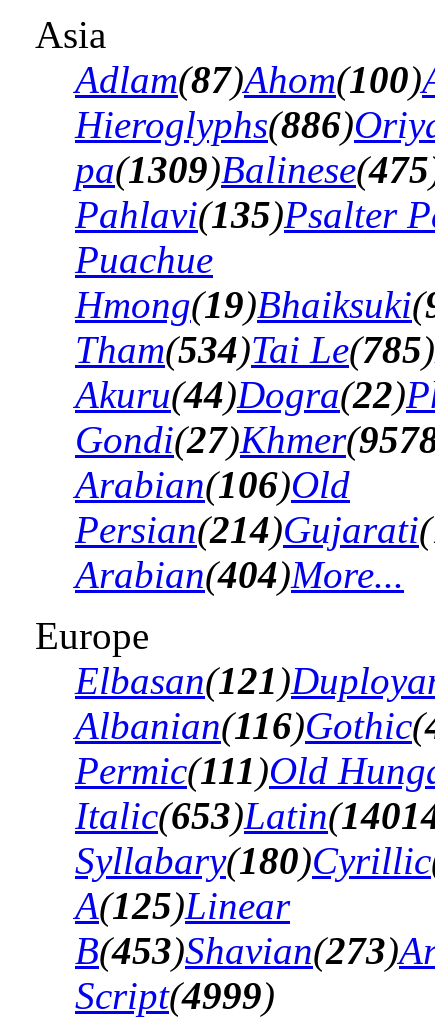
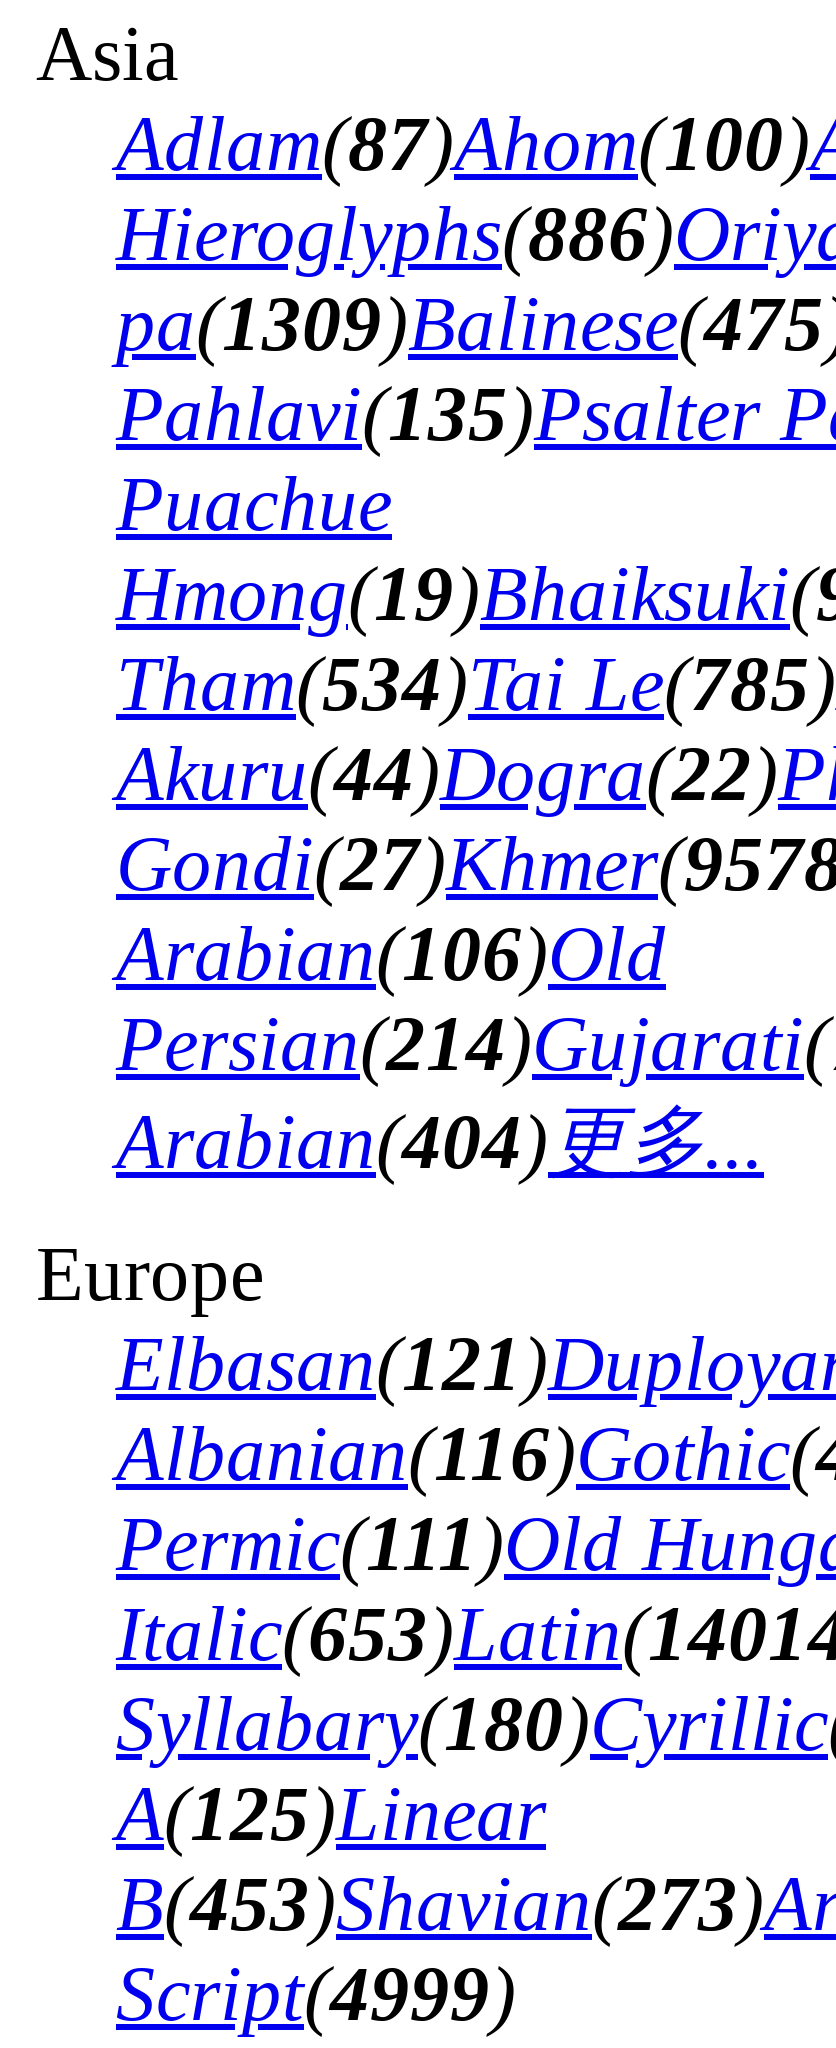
[75,553,404,596] Arabian(404)More... -> [116,1098,764,1184] Arabian(404)更多...

